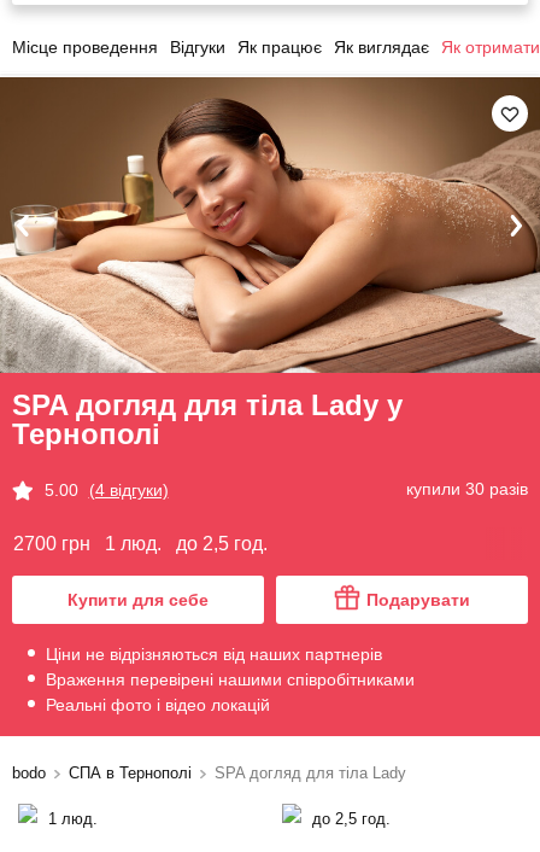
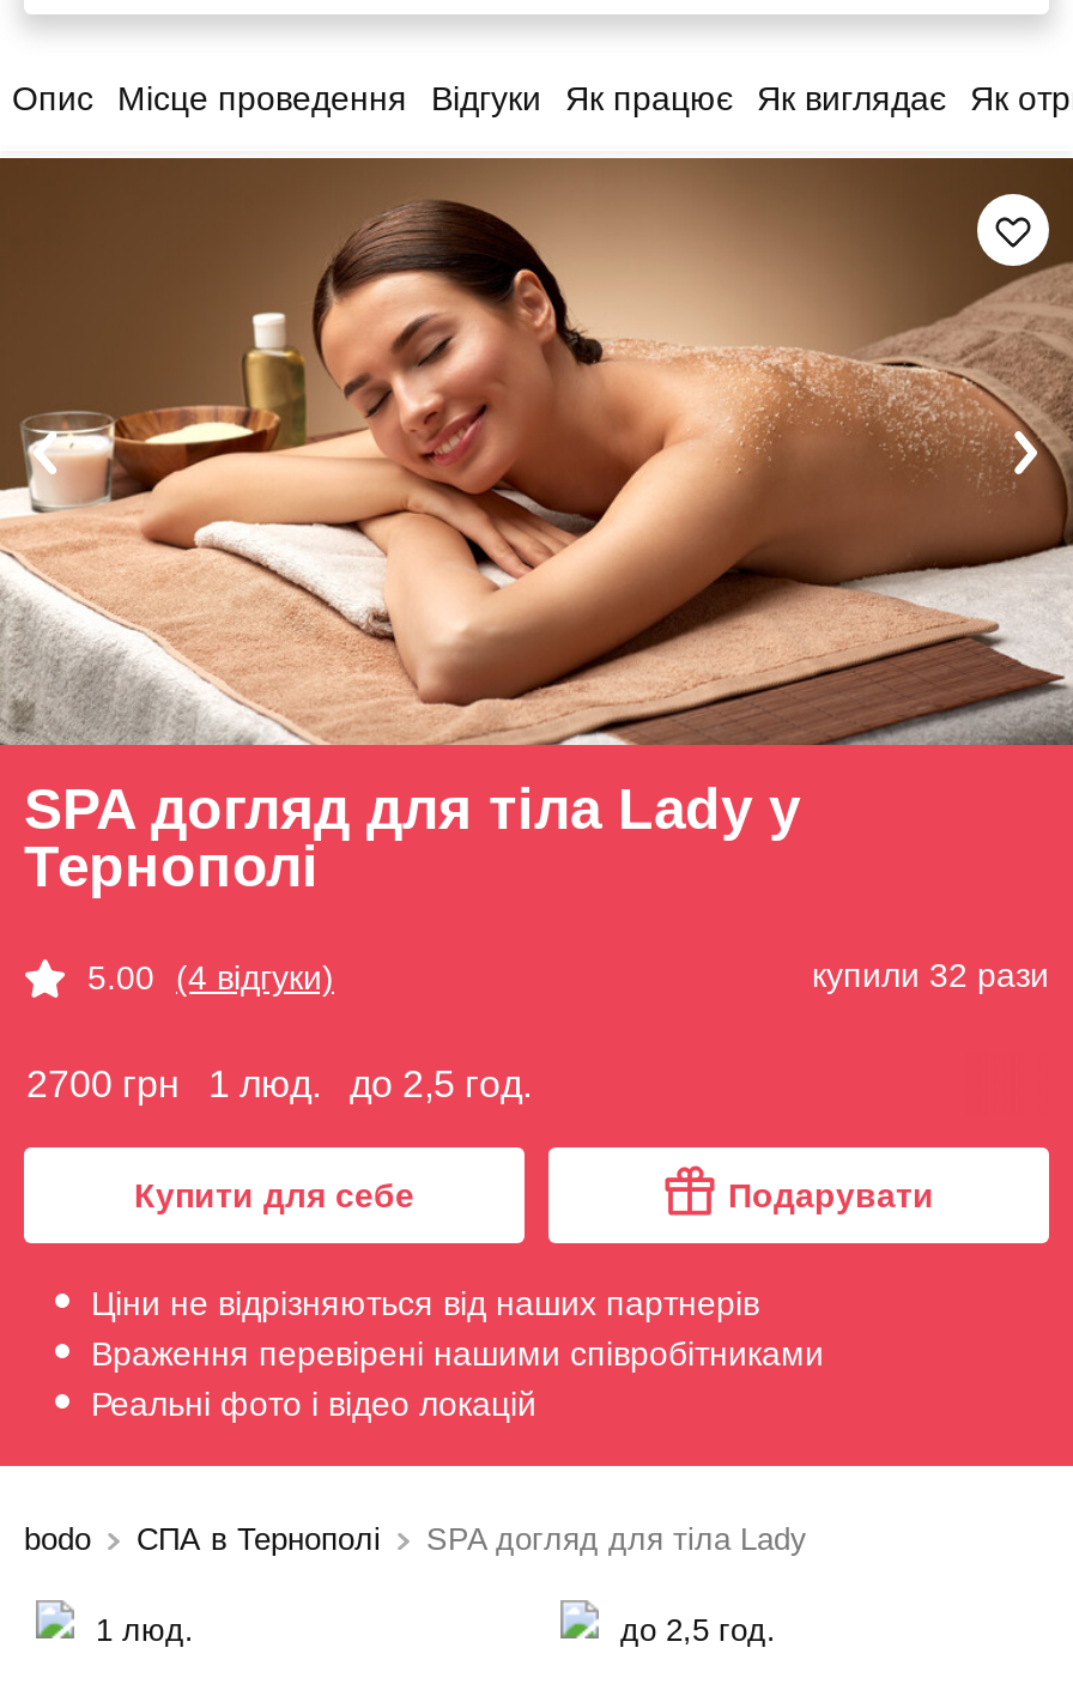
none -> [12,79,93,117] Опис
[406,480,528,499] купили 30 разів -> [812,957,1049,995] купили 32 рази

